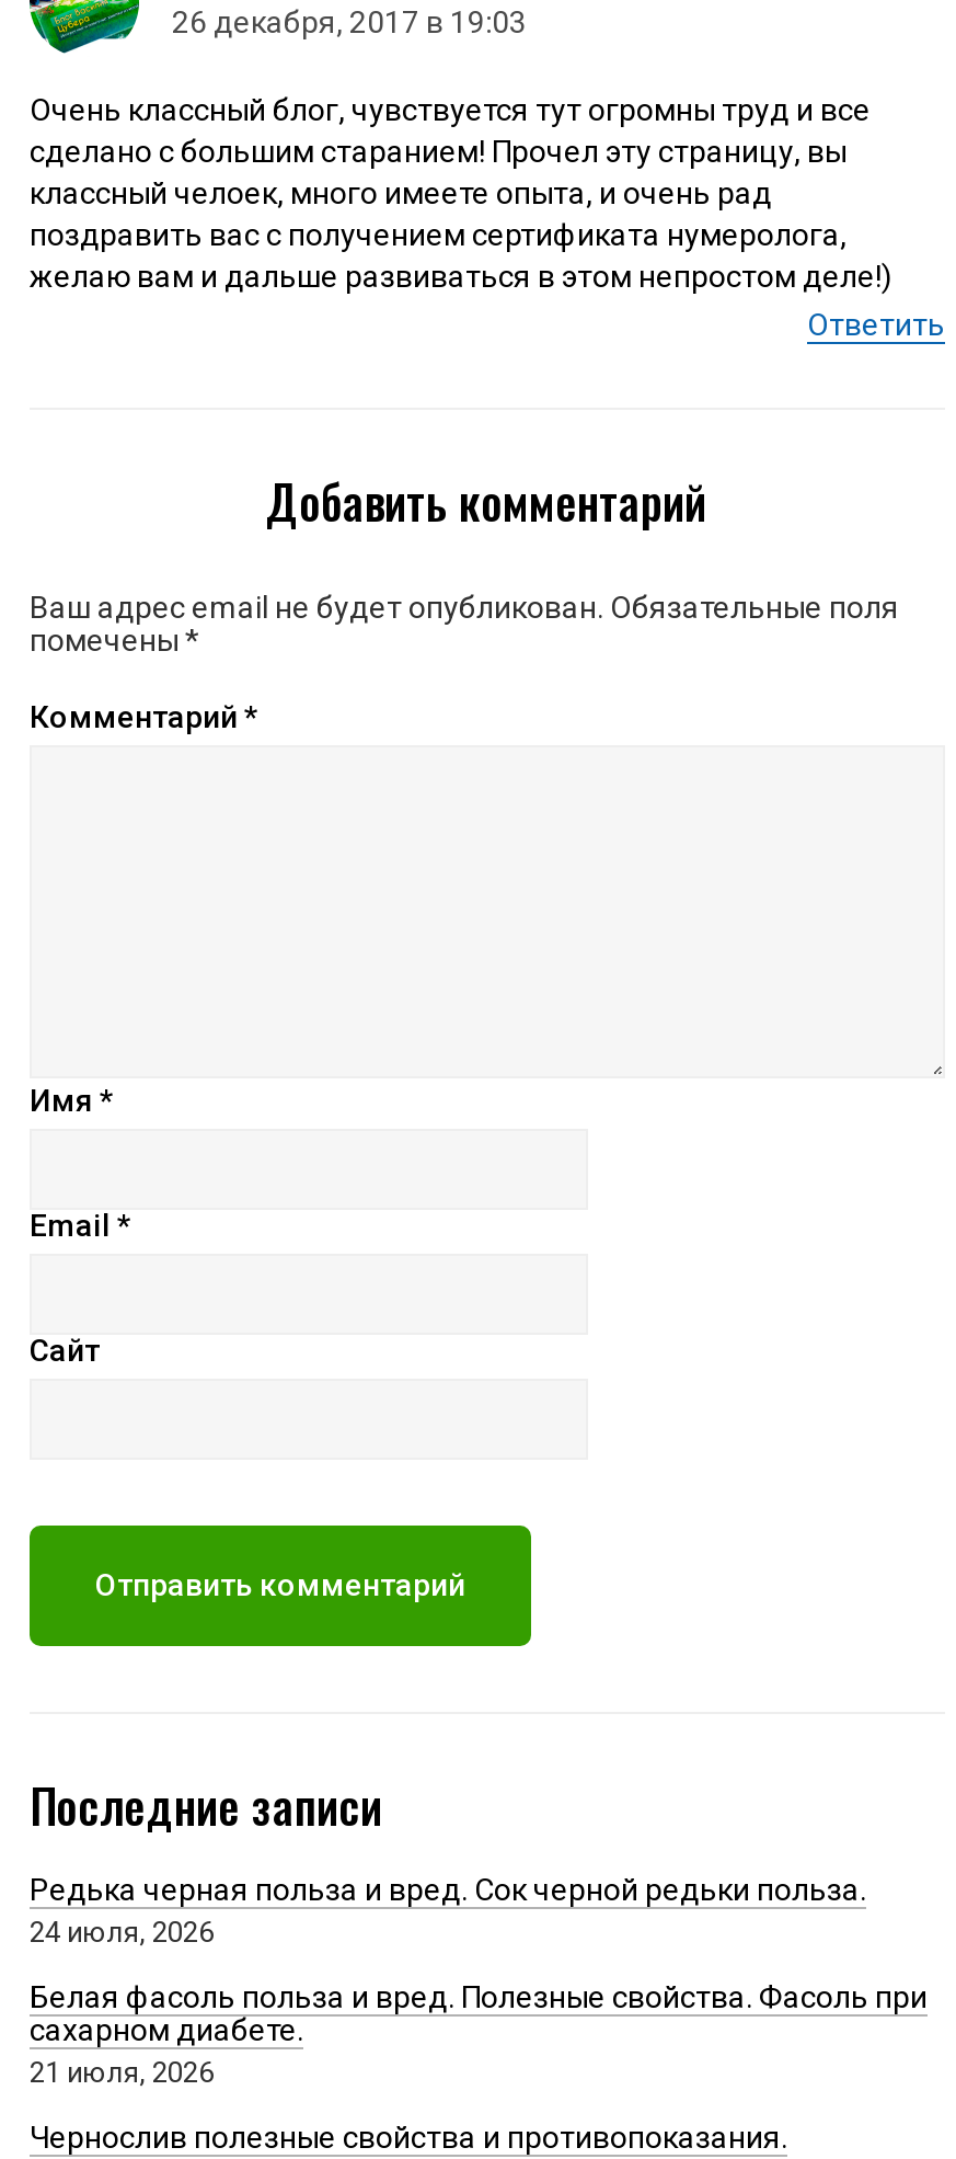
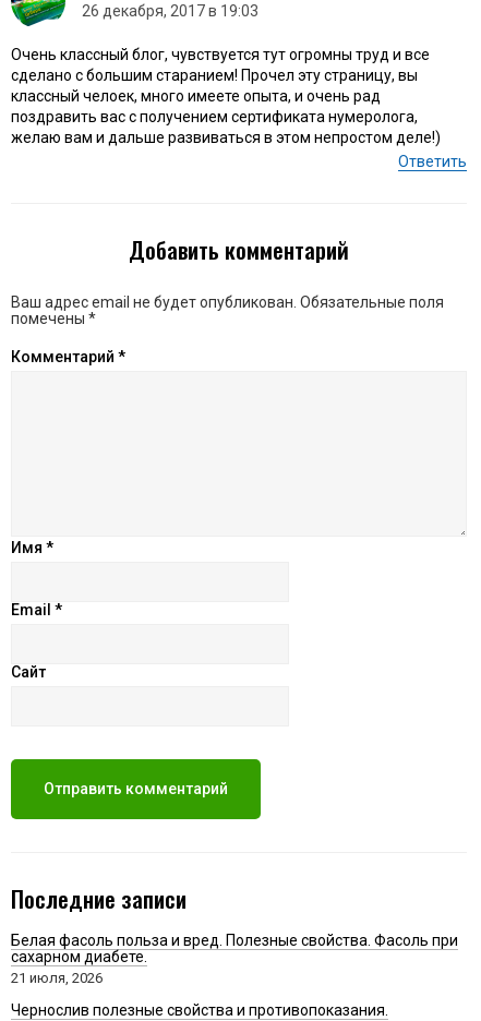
[30,1871,866,1948] Редька черная польза и вред. Сок черной редьки польза. | 24 июля, 2026 -> none

